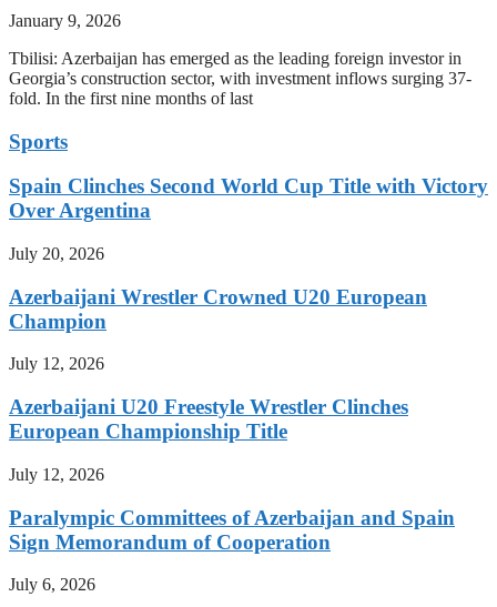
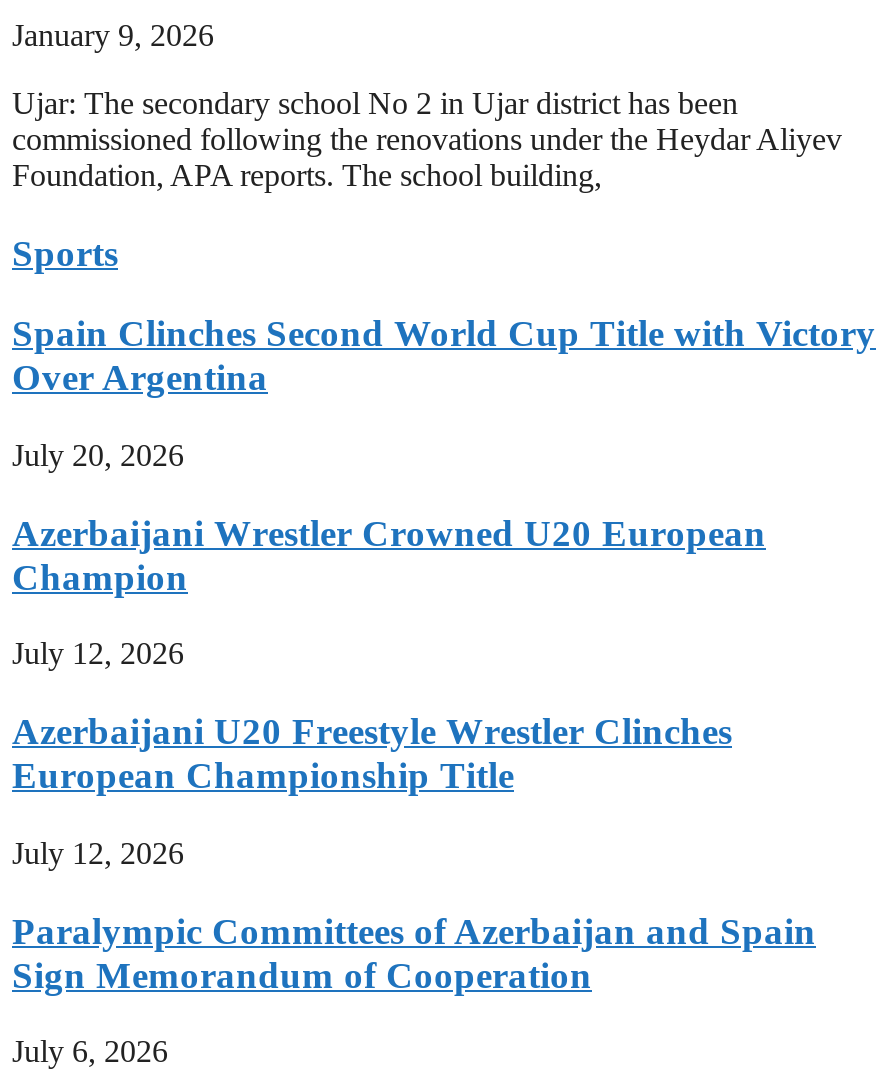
[9,49,471,108] Tbilisi: Azerbaijan has emerged as the leading foreign investor in | Georgia’s construction sector, with investment inflows surging 37- | fold. In the first nine months of last -> [12,86,842,192] Ujar: The secondary school No 2 in Ujar district has been | commissioned following the renovations under the Heydar Aliyev | Foundation, APA reports. The school building,

